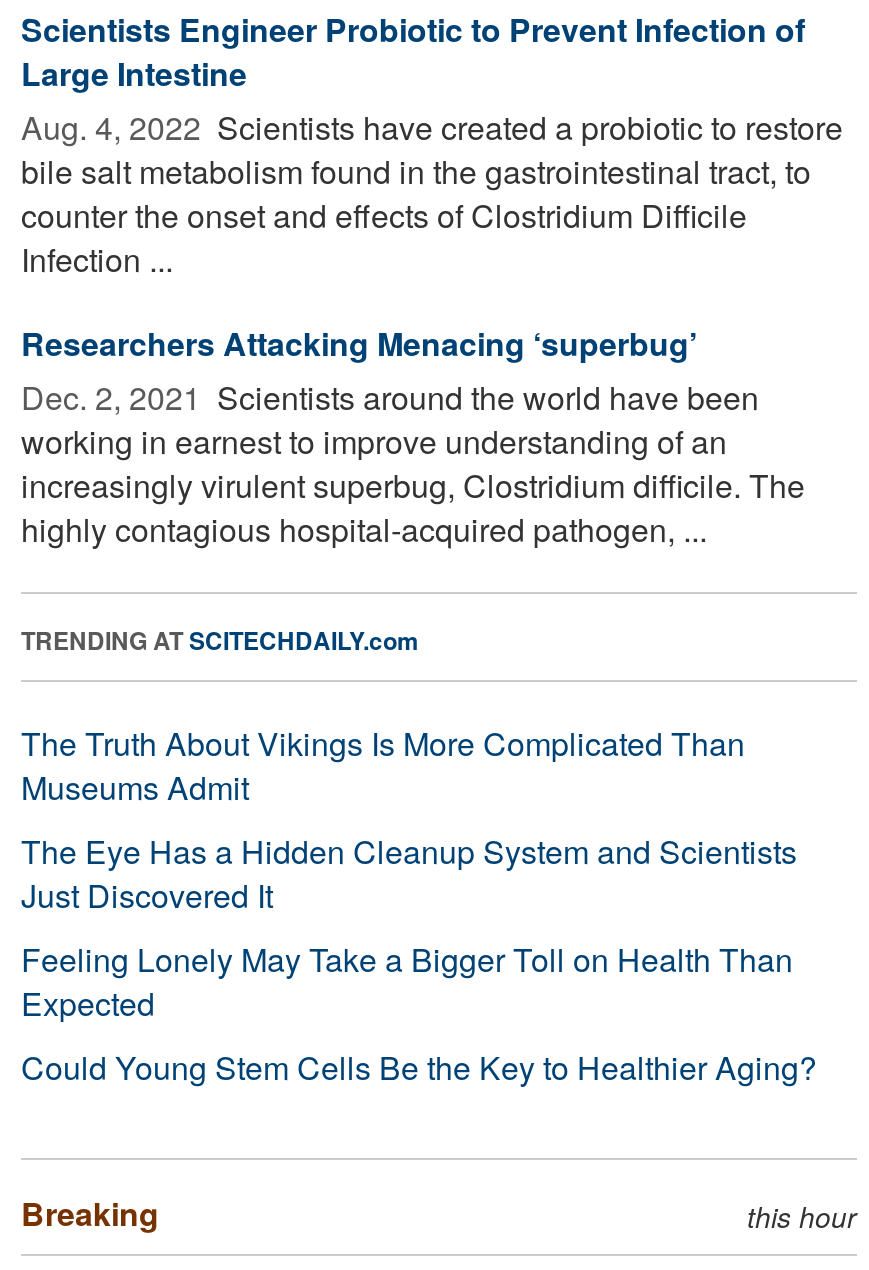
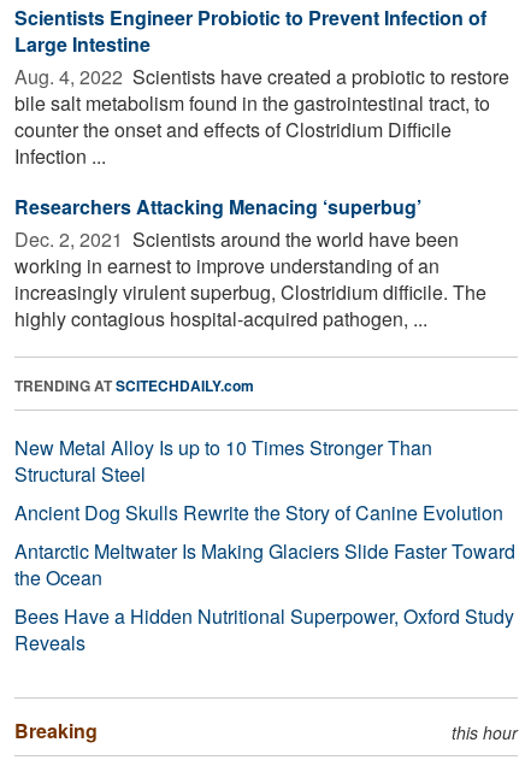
[21,720,817,1090] The Truth About Vikings Is More Complicated Than | Museums Admit | The Eye Has a Hidden Cleanup System and Scientists | Just Discovered It | Feeling Lonely May Take a Bigger Toll on Health Than | Expected | Could Young Stem Cells Be the Key to Healthier Aging? -> [14,433,515,656] New Metal Alloy Is up to 10 Times Stronger Than | Structural Steel | Ancient Dog Skulls Rewrite the Story of Canine Evolution | Antarctic Meltwater Is Making Glaciers Slide Faster Toward | the Ocean | Bees Have a Hidden Nutritional Superpower, Oxford Study | Reveals

